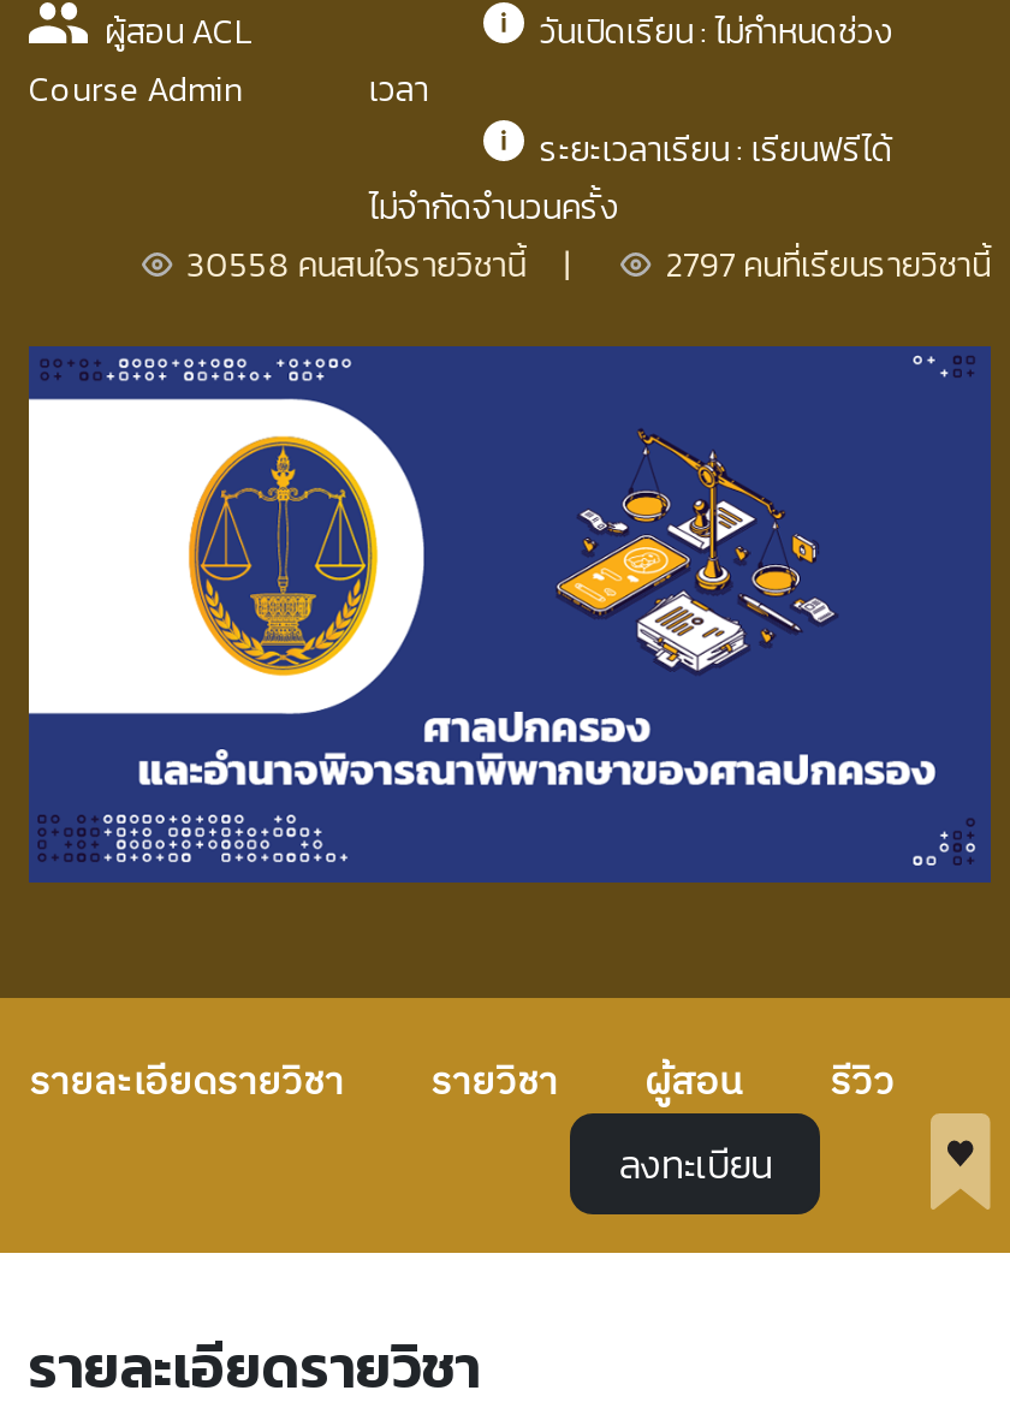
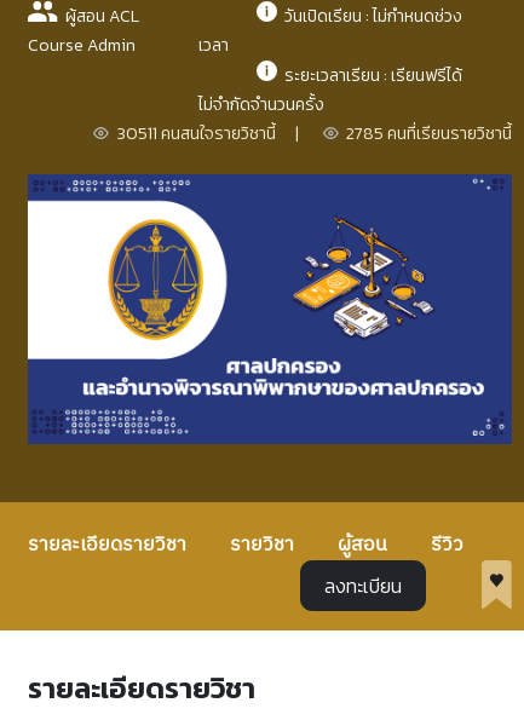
[173,240,526,291] 30558 คนสนใจรายวิชานี้ -> [109,121,276,146] 30511 คนสนใจรายวิชานี้
[652,240,991,291] 2797 คนที่เรียนรายวิชานี้ -> [339,121,512,146] 2785 คนที่เรียนรายวิชานี้

